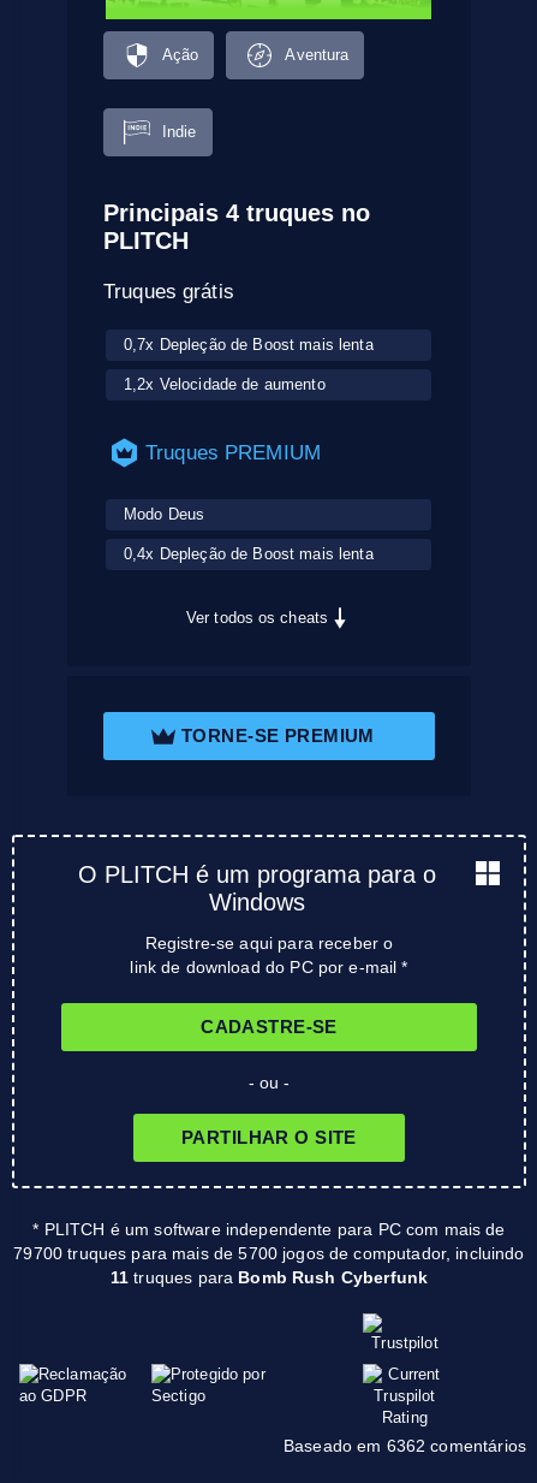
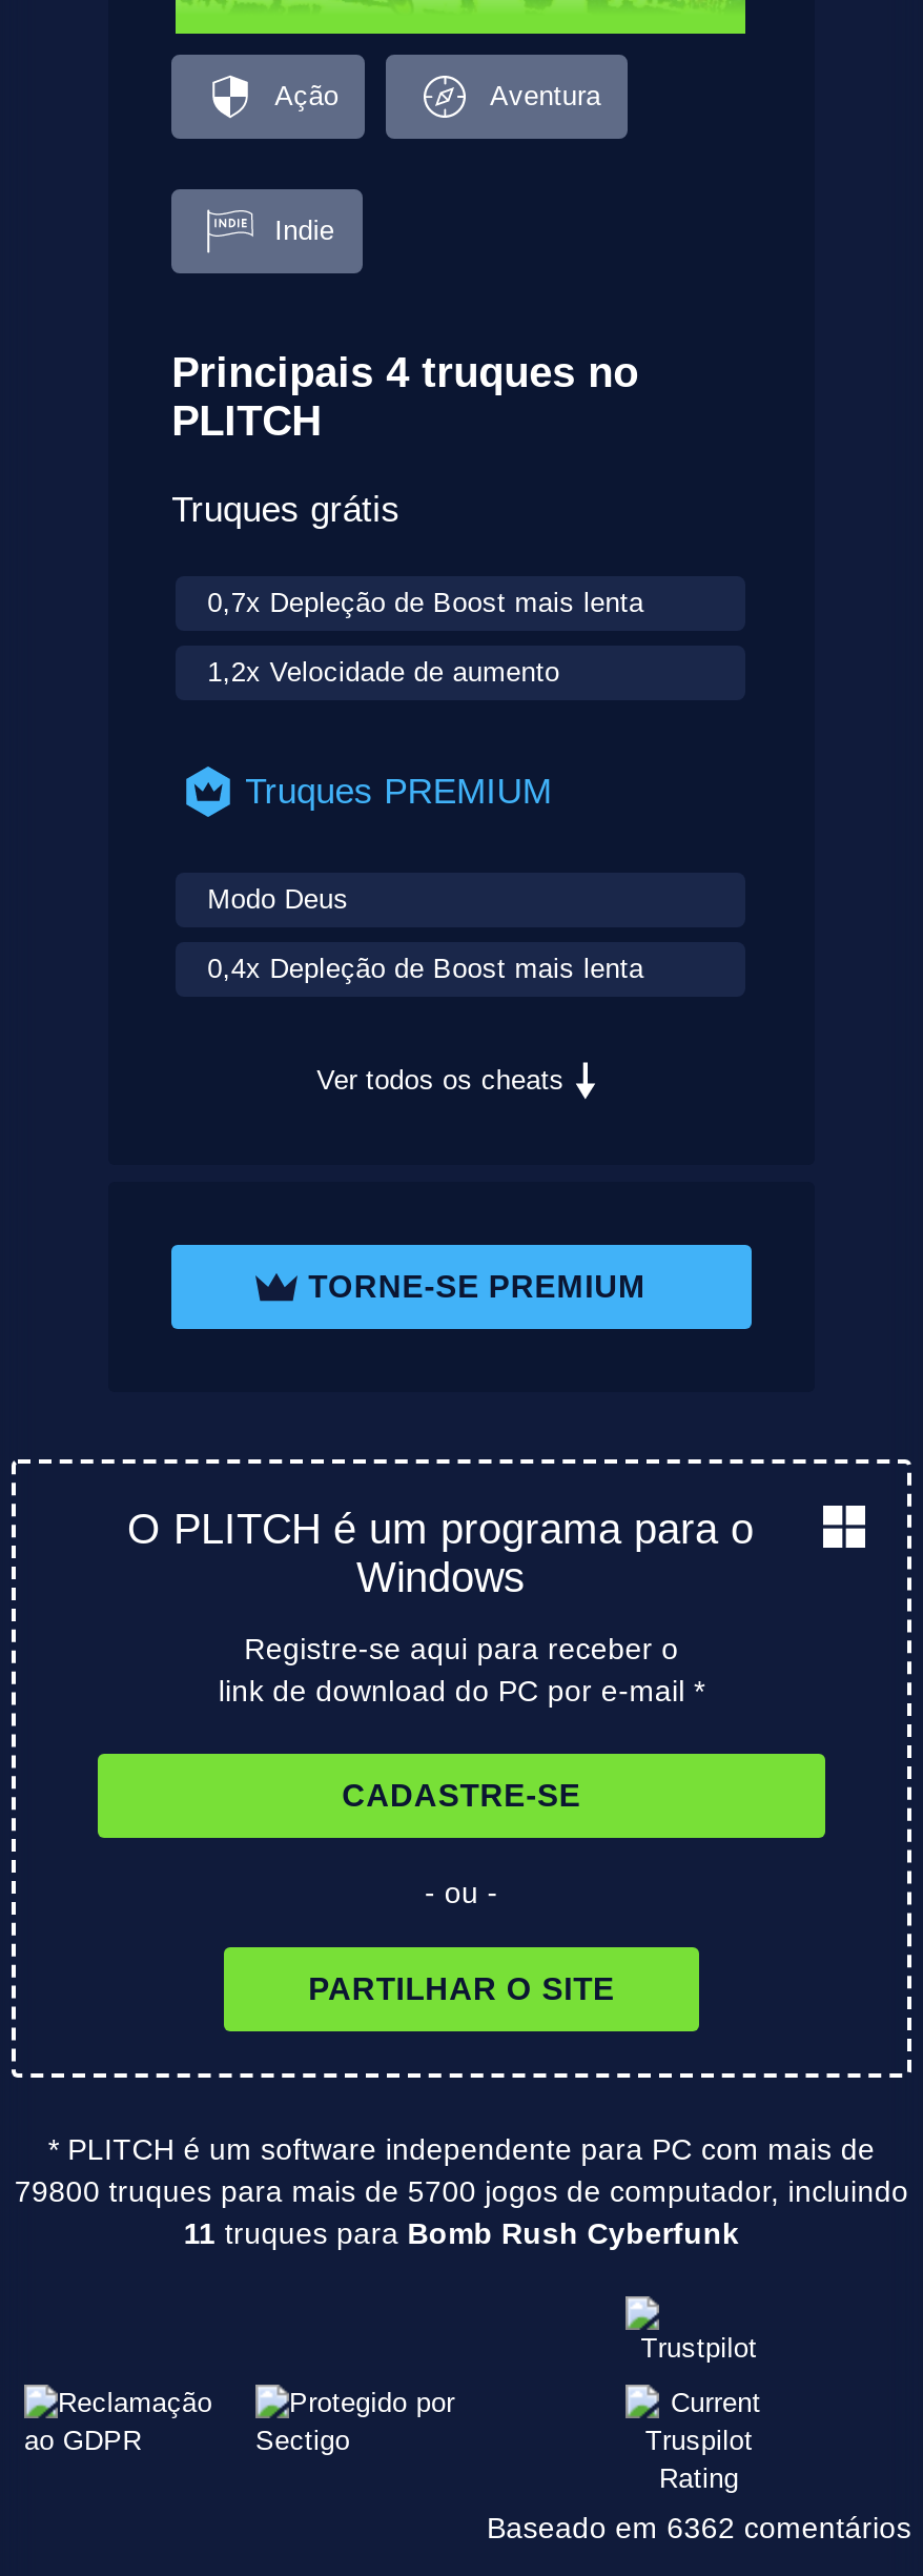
[14,1243,525,1263] 79700 truques para mais de 5700 jogos de computador, incluindo -> [14,2174,908,2207] 79800 truques para mais de 5700 jogos de computador, incluindo

